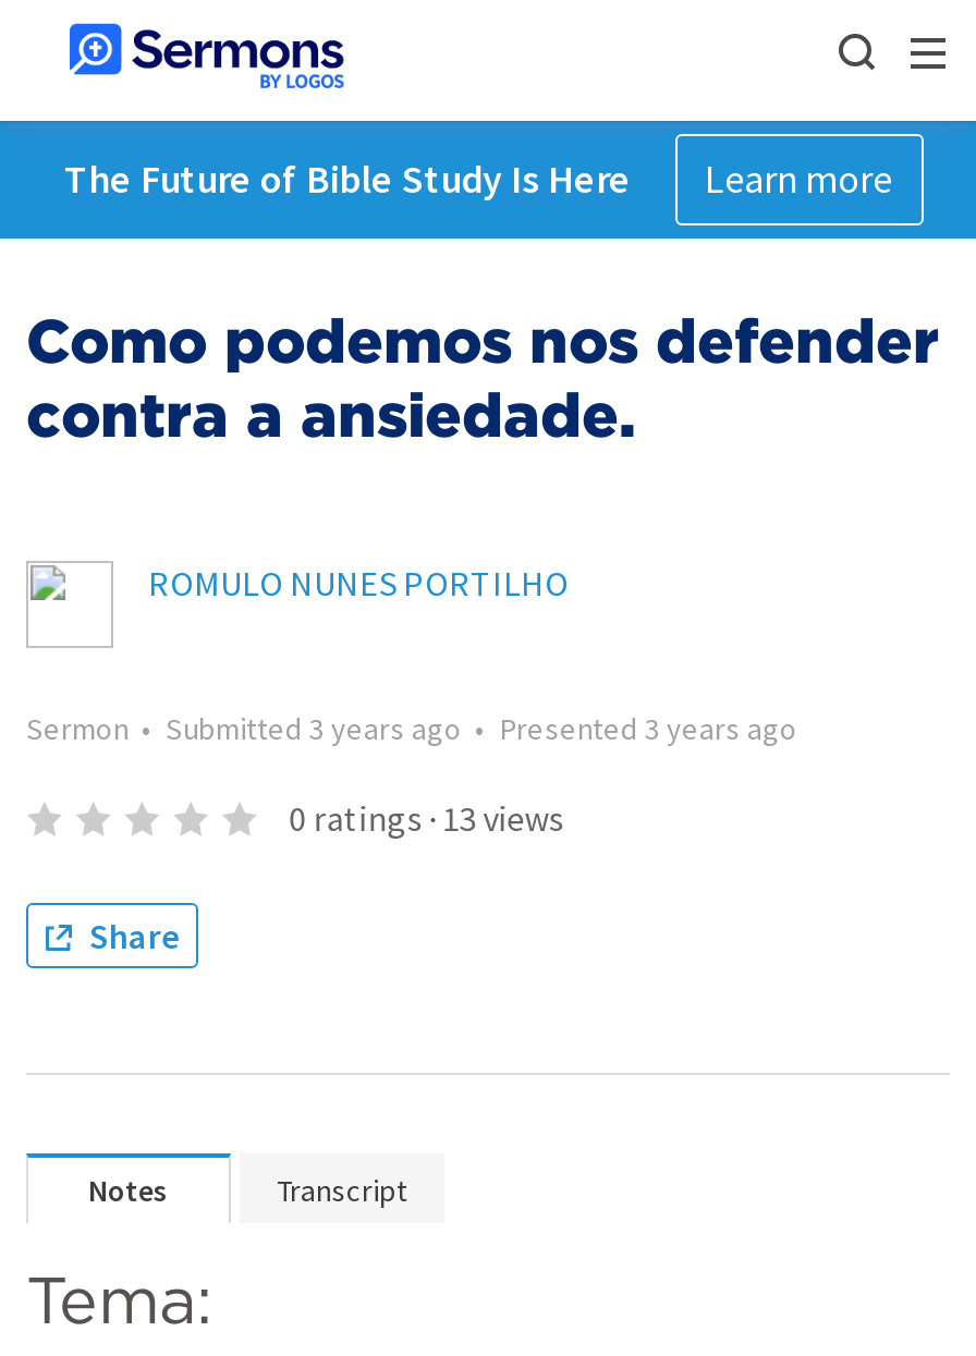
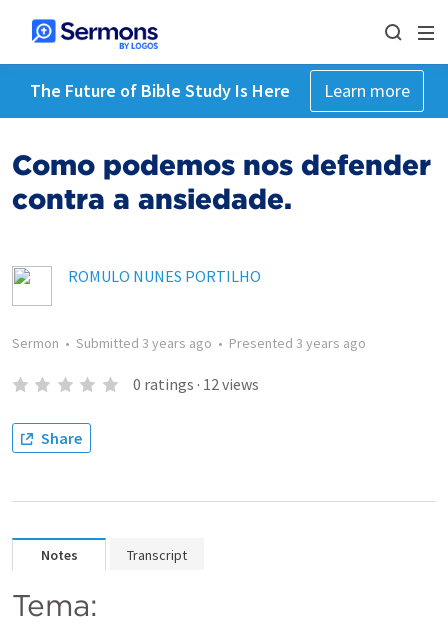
[289,796,564,840] 0 ratings · 13 views -> [133,374,259,394] 0 ratings · 12 views

